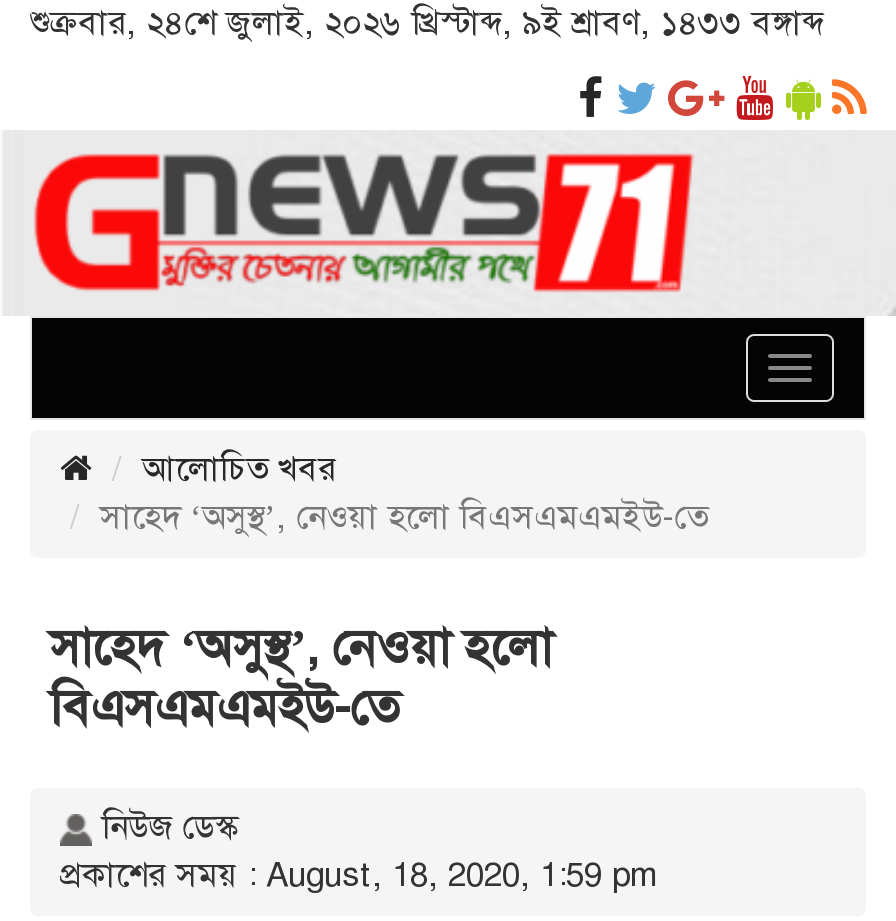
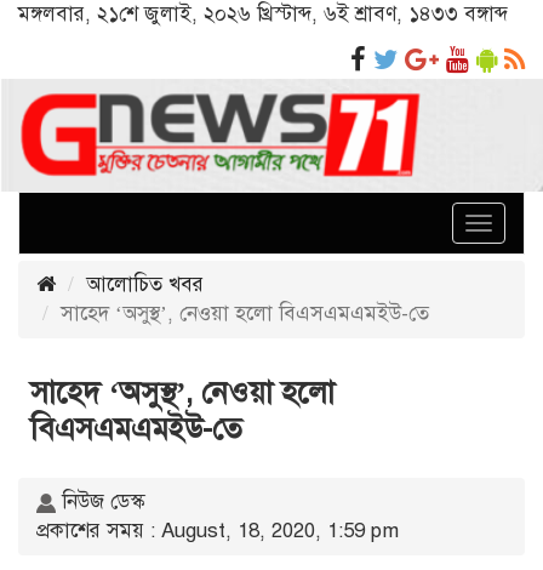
[30,2,824,44] শুক্রবার, ২৪শে জুলাই, ২০২৬ খ্রিস্টাব্দ, ৯ই শ্রাবণ, ১৪৩৩ বঙ্গাব্দ -> [18,1,508,27] মঙ্গলবার, ২১শে জুলাই, ২০২৬ খ্রিস্টাব্দ, ৬ই শ্রাবণ, ১৪৩৩ বঙ্গাব্দ

